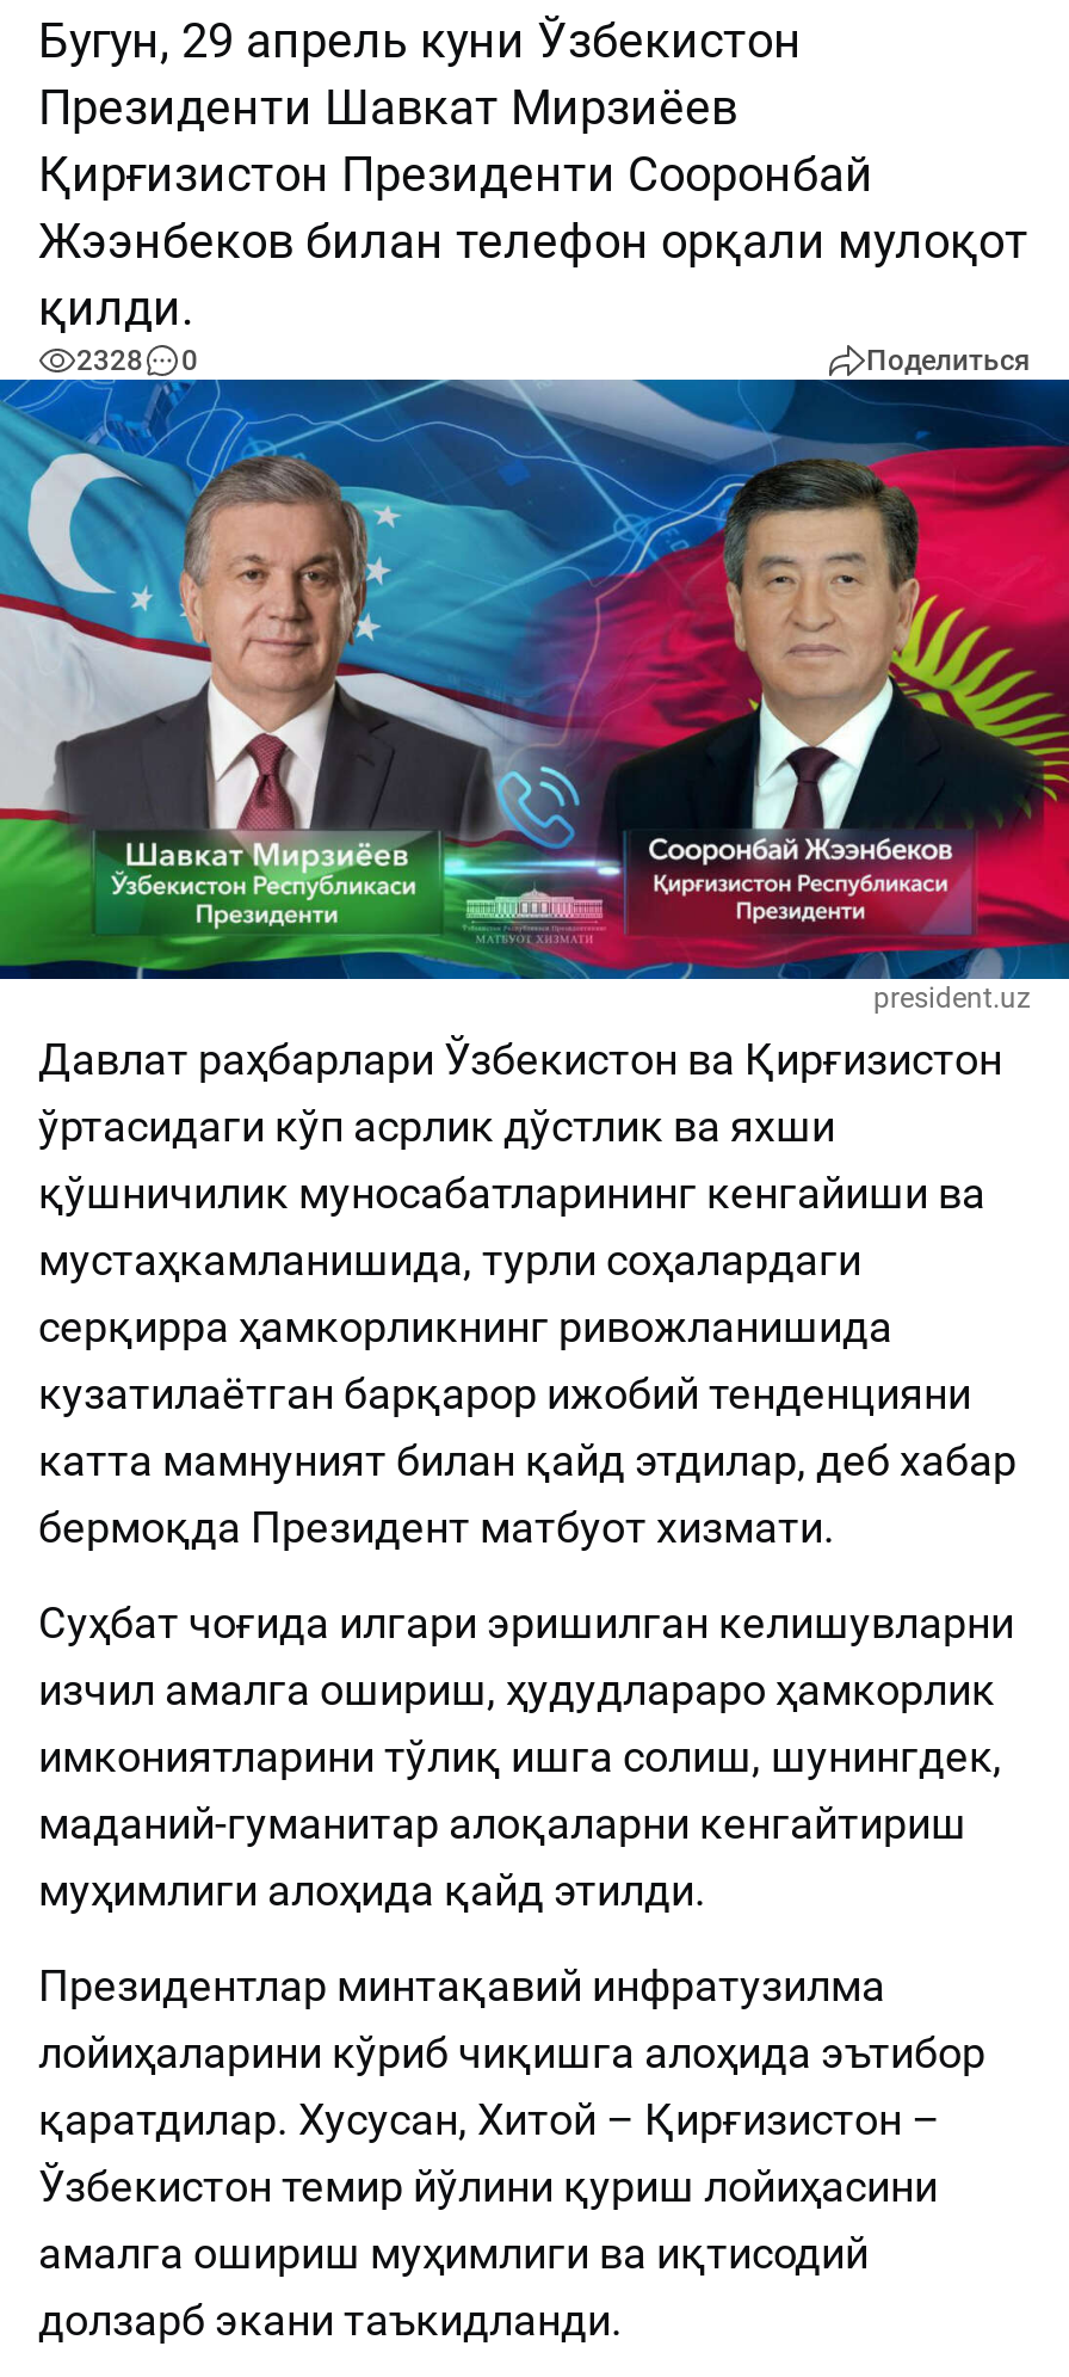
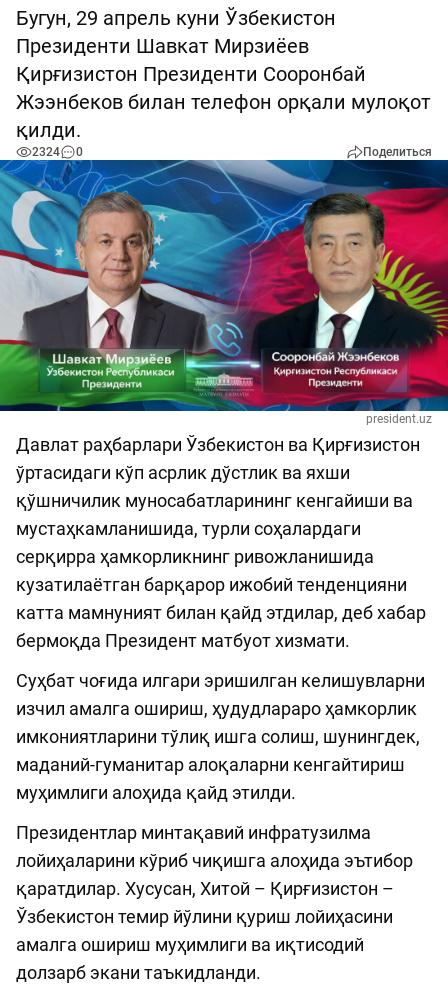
[76,344,198,377] 2328 0 -> [32,145,83,159] 2324 0

